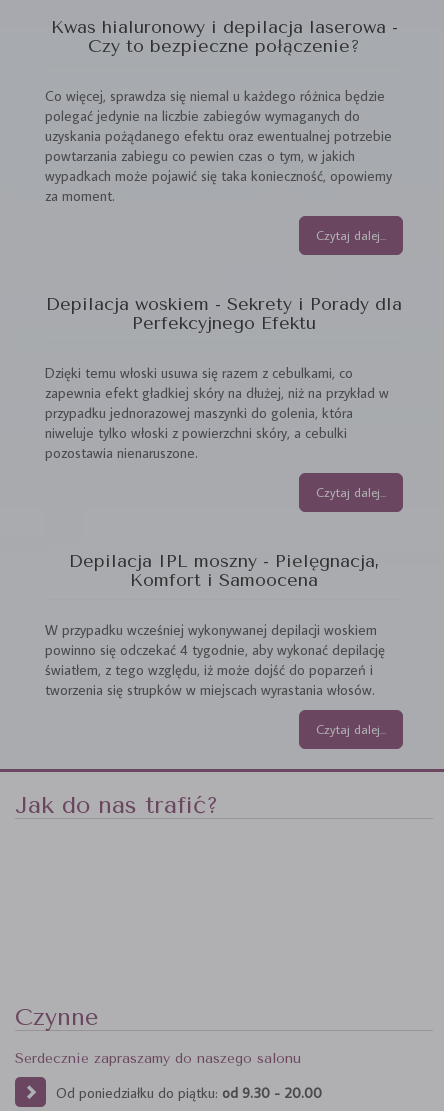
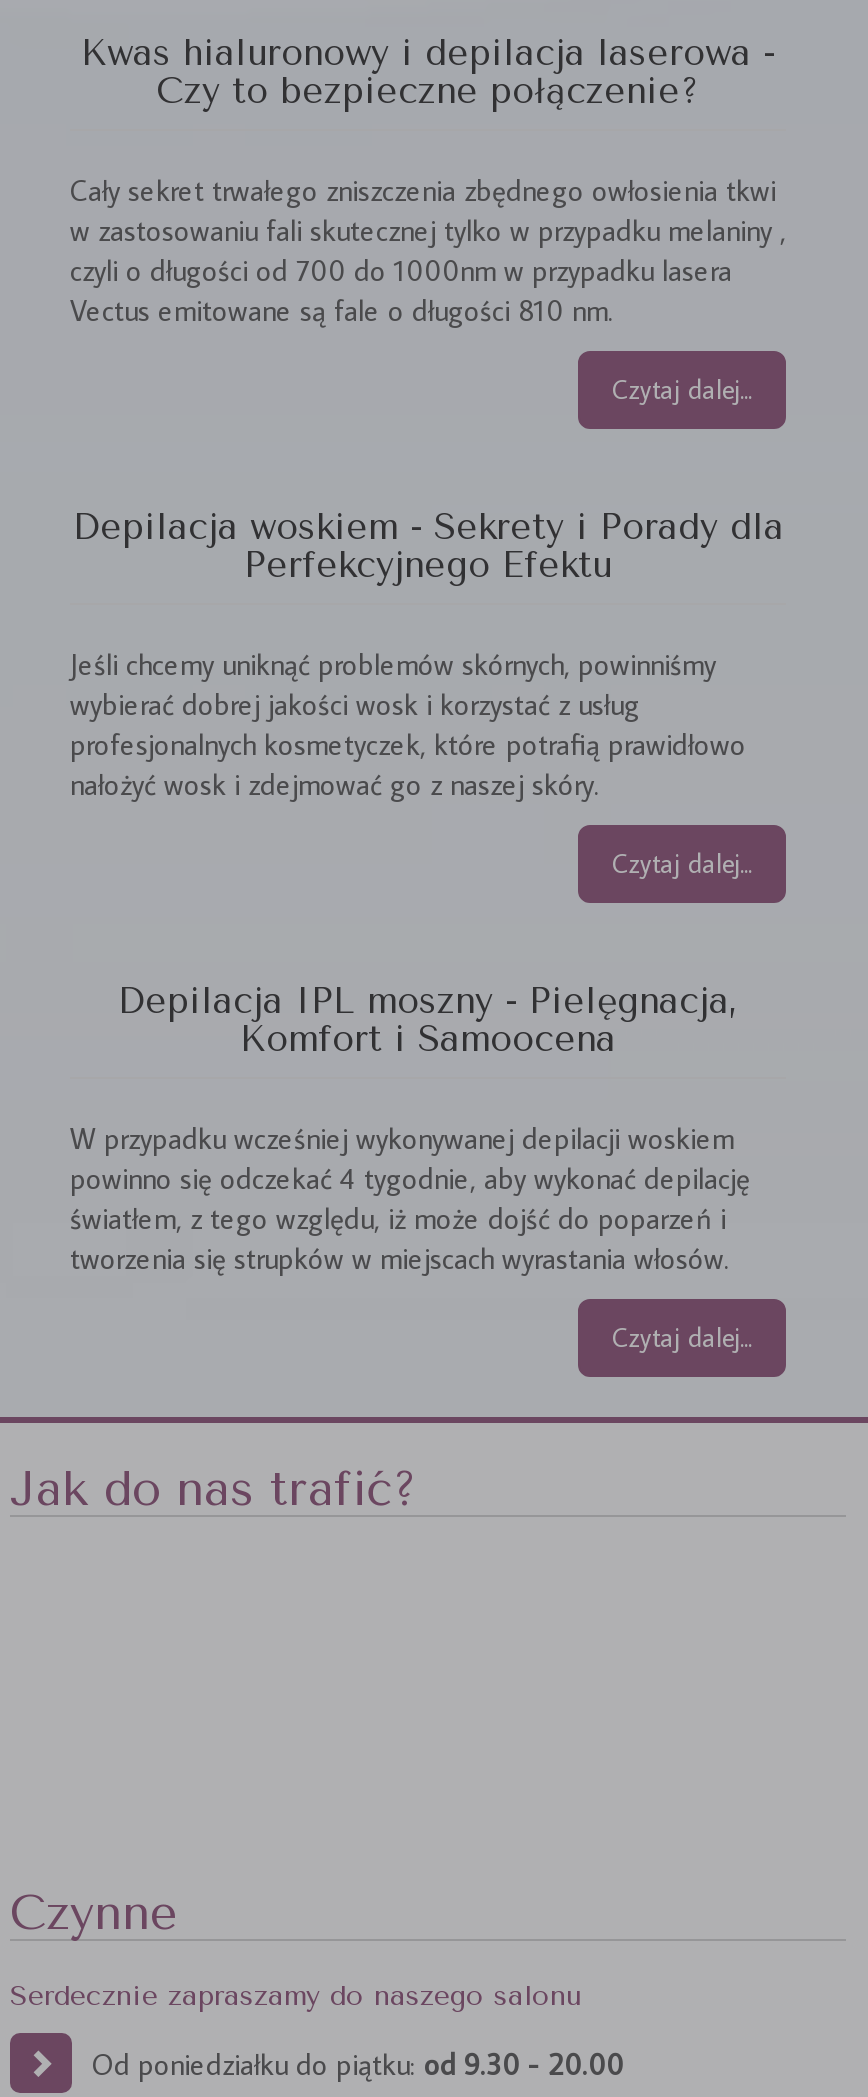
[45,86,392,205] Co więcej, sprawdza się niemal u każdego różnica będzie | polegać jedynie na liczbie zabiegów wymaganych do | uzyskania pożądanego efektu oraz ewentualnej potrzebie | powtarzania zabiegu co pewien czas o tym, w jakich | wypadkach może pojawić się taka konieczność, opowiemy | za moment. -> [70,171,786,329] Cały sekret trwałego zniszczenia zbędnego owłosienia tkwi | w zastosowaniu fali skutecznej tylko w przypadku melaniny , | czyli o długości od 700 do 1000nm w przypadku lasera | Vectus emitowane są fale o długości 810 nm.
[45,363,389,462] Dzięki temu włoski usuwa się razem z cebulkami, co | zapewnia efekt gładkiej skóry na dłużej, niż na przykład w | przypadku jednorazowej maszynki do golenia, która | niweluje tylko włoski z powierzchni skóry, a cebulki | pozostawia nienaruszone. -> [70,645,746,803] Jeśli chcemy uniknąć problemów skórnych, powinniśmy | wybierać dobrej jakości wosk i korzystać z usług | profesjonalnych kosmetyczek, które potrafią prawidłowo | nałożyć wosk i zdejmować go z naszej skóry.

